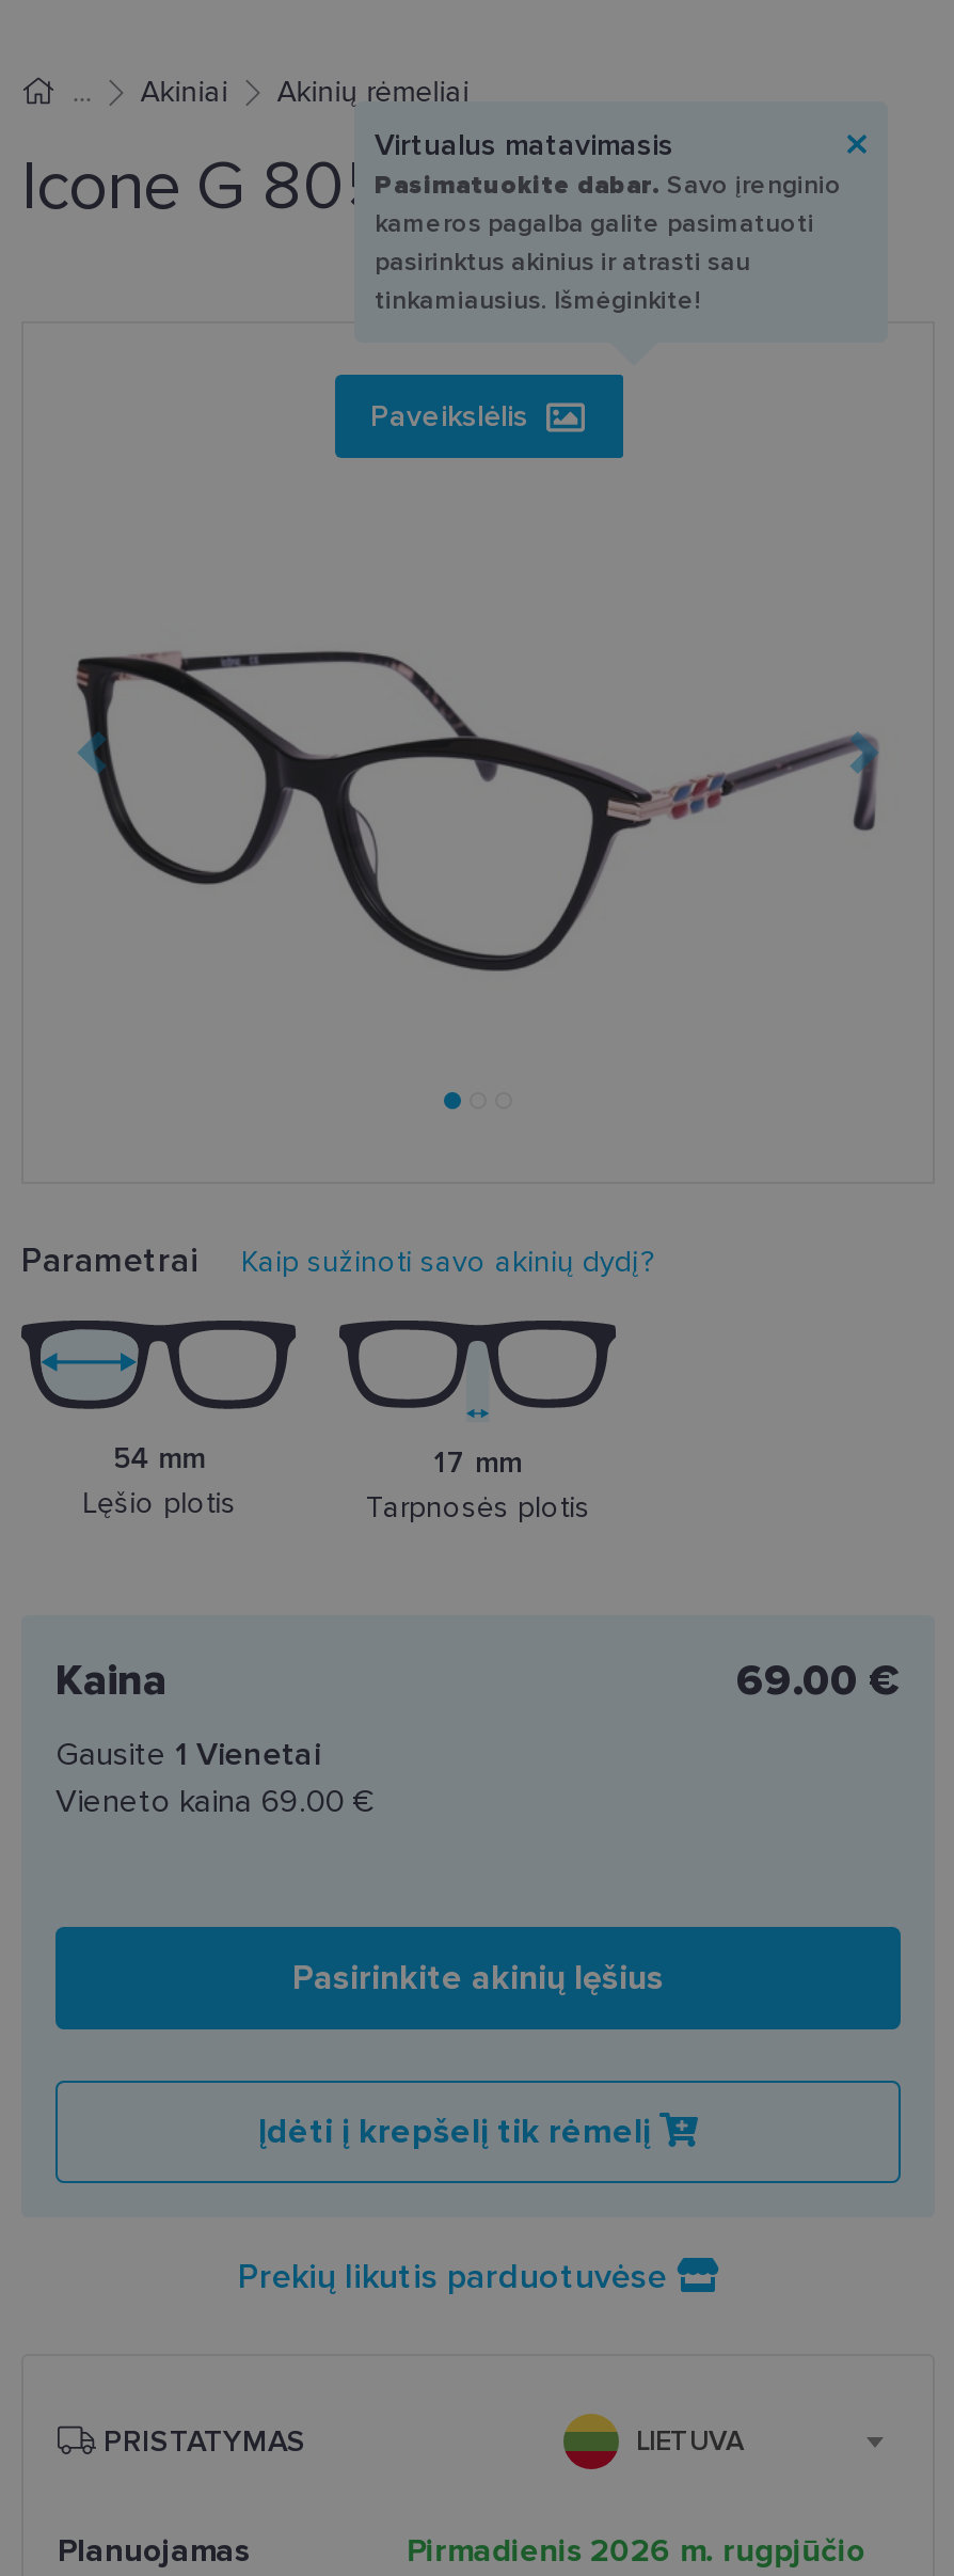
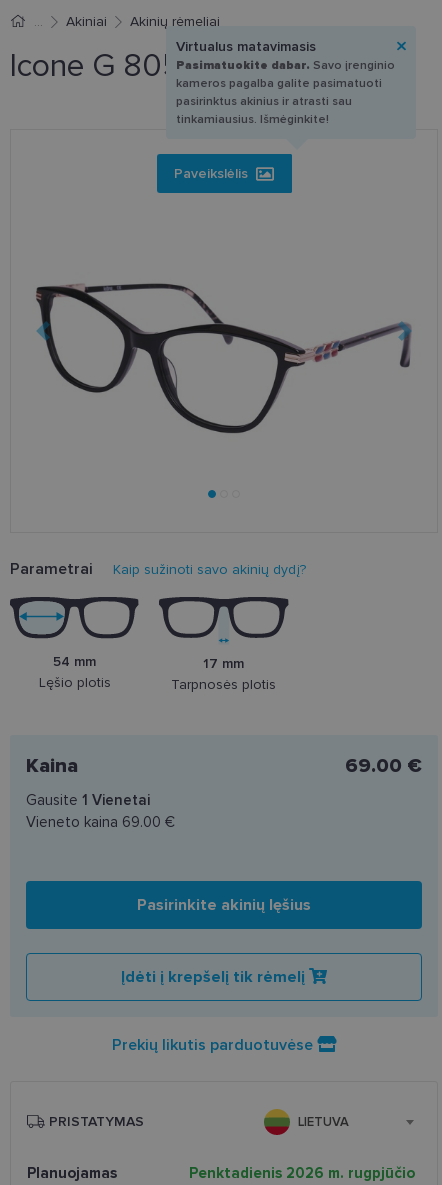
[407,2532,866,2570] Pirmadienis 2026 m. rugpjūčio -> [189,1164,415,1182] Penktadienis 2026 m. rugpjūčio

